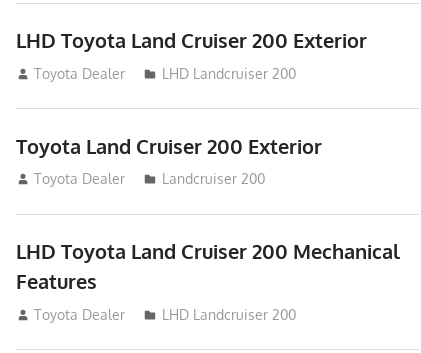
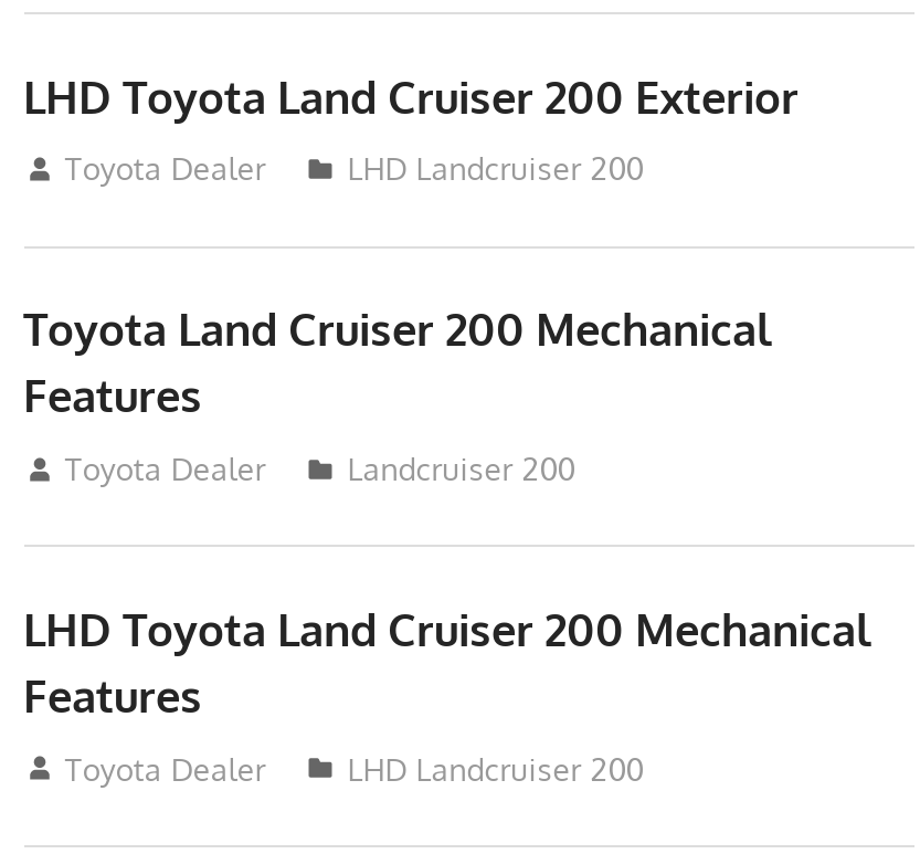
[15,133,321,159] Toyota Land Cruiser 200 Exterior -> [23,300,772,424] Toyota Land Cruiser 200 Mechanical | Features

